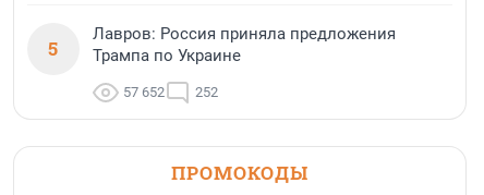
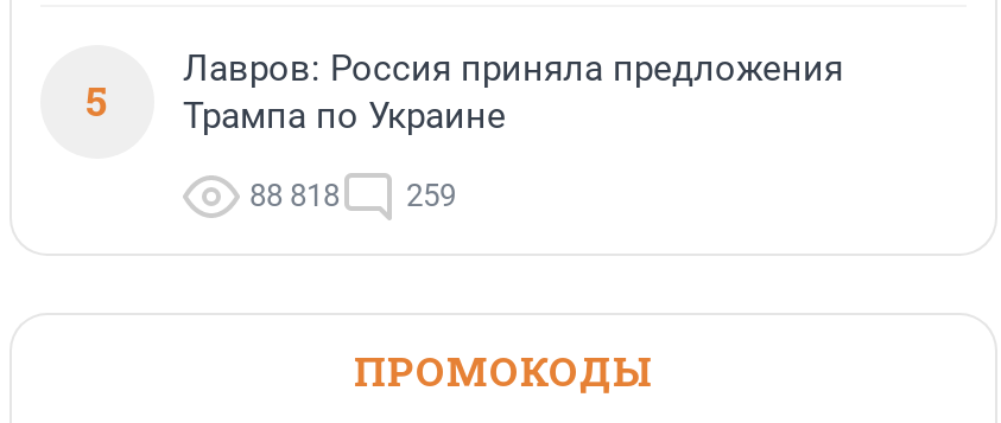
[123,84,165,100] 57 652 -> [249,178,340,214] 88 818
[195,84,218,100] 252 -> [406,178,456,214] 259

